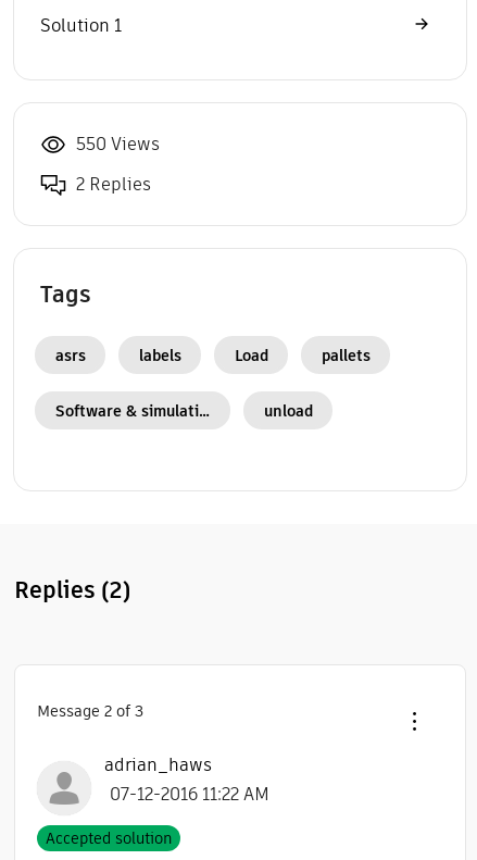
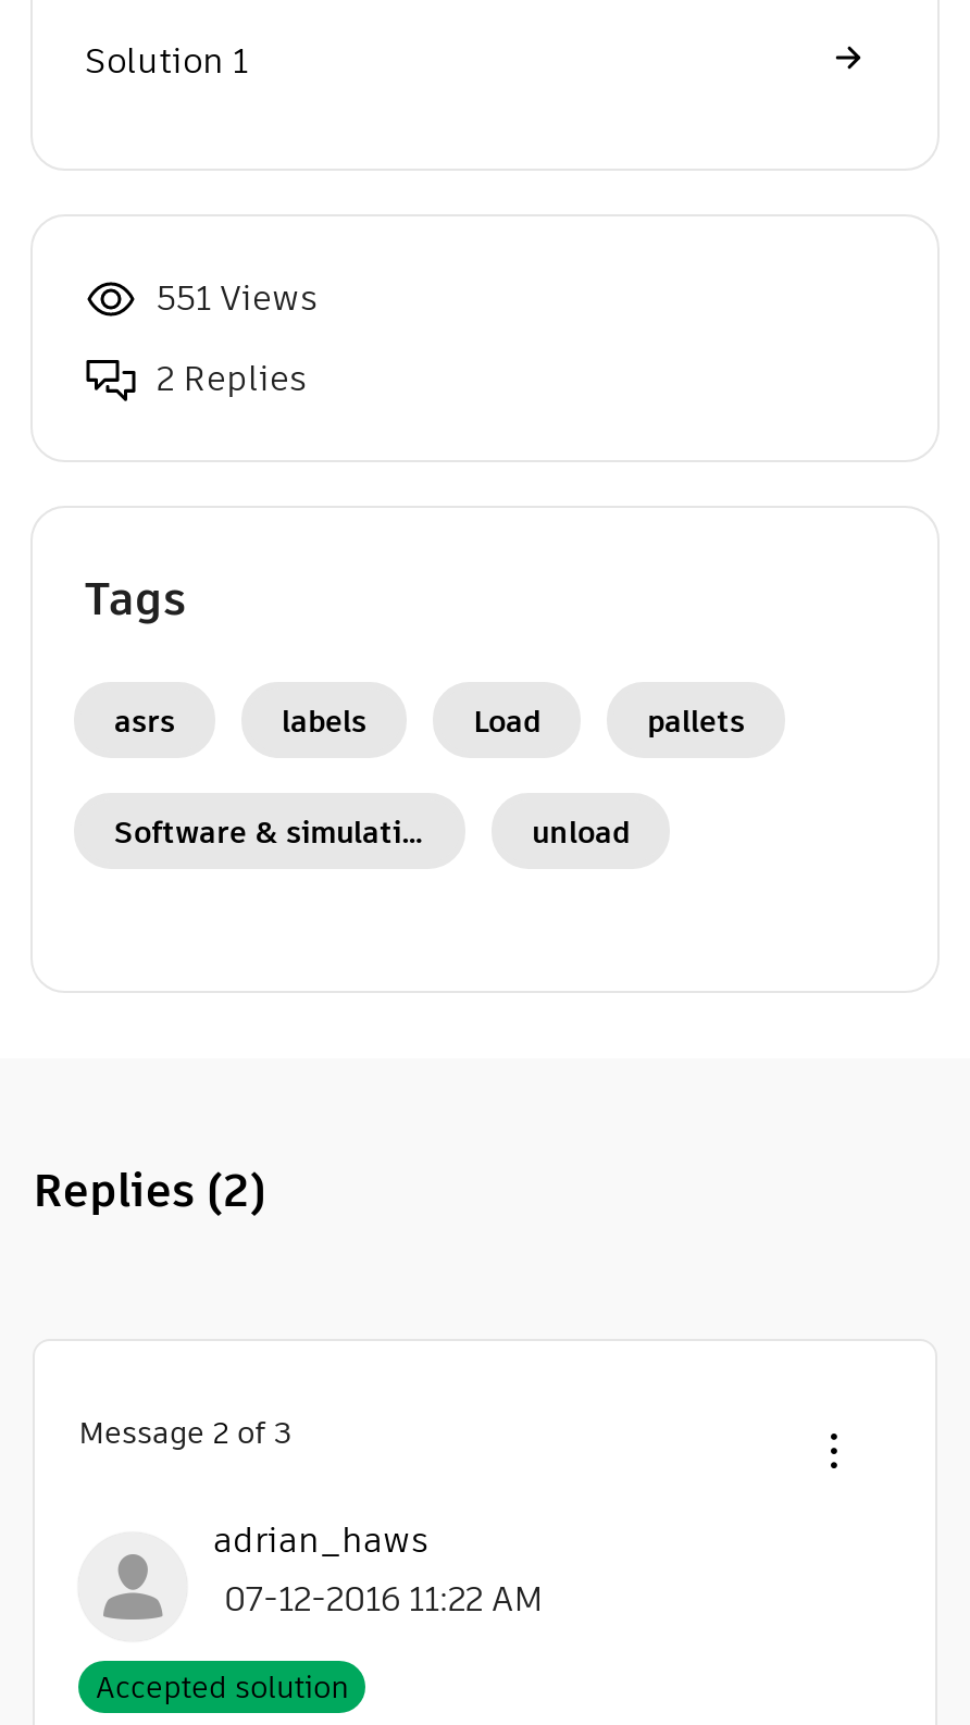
[72,132,160,157] 550 Views -> [148,273,318,323] 551 Views

